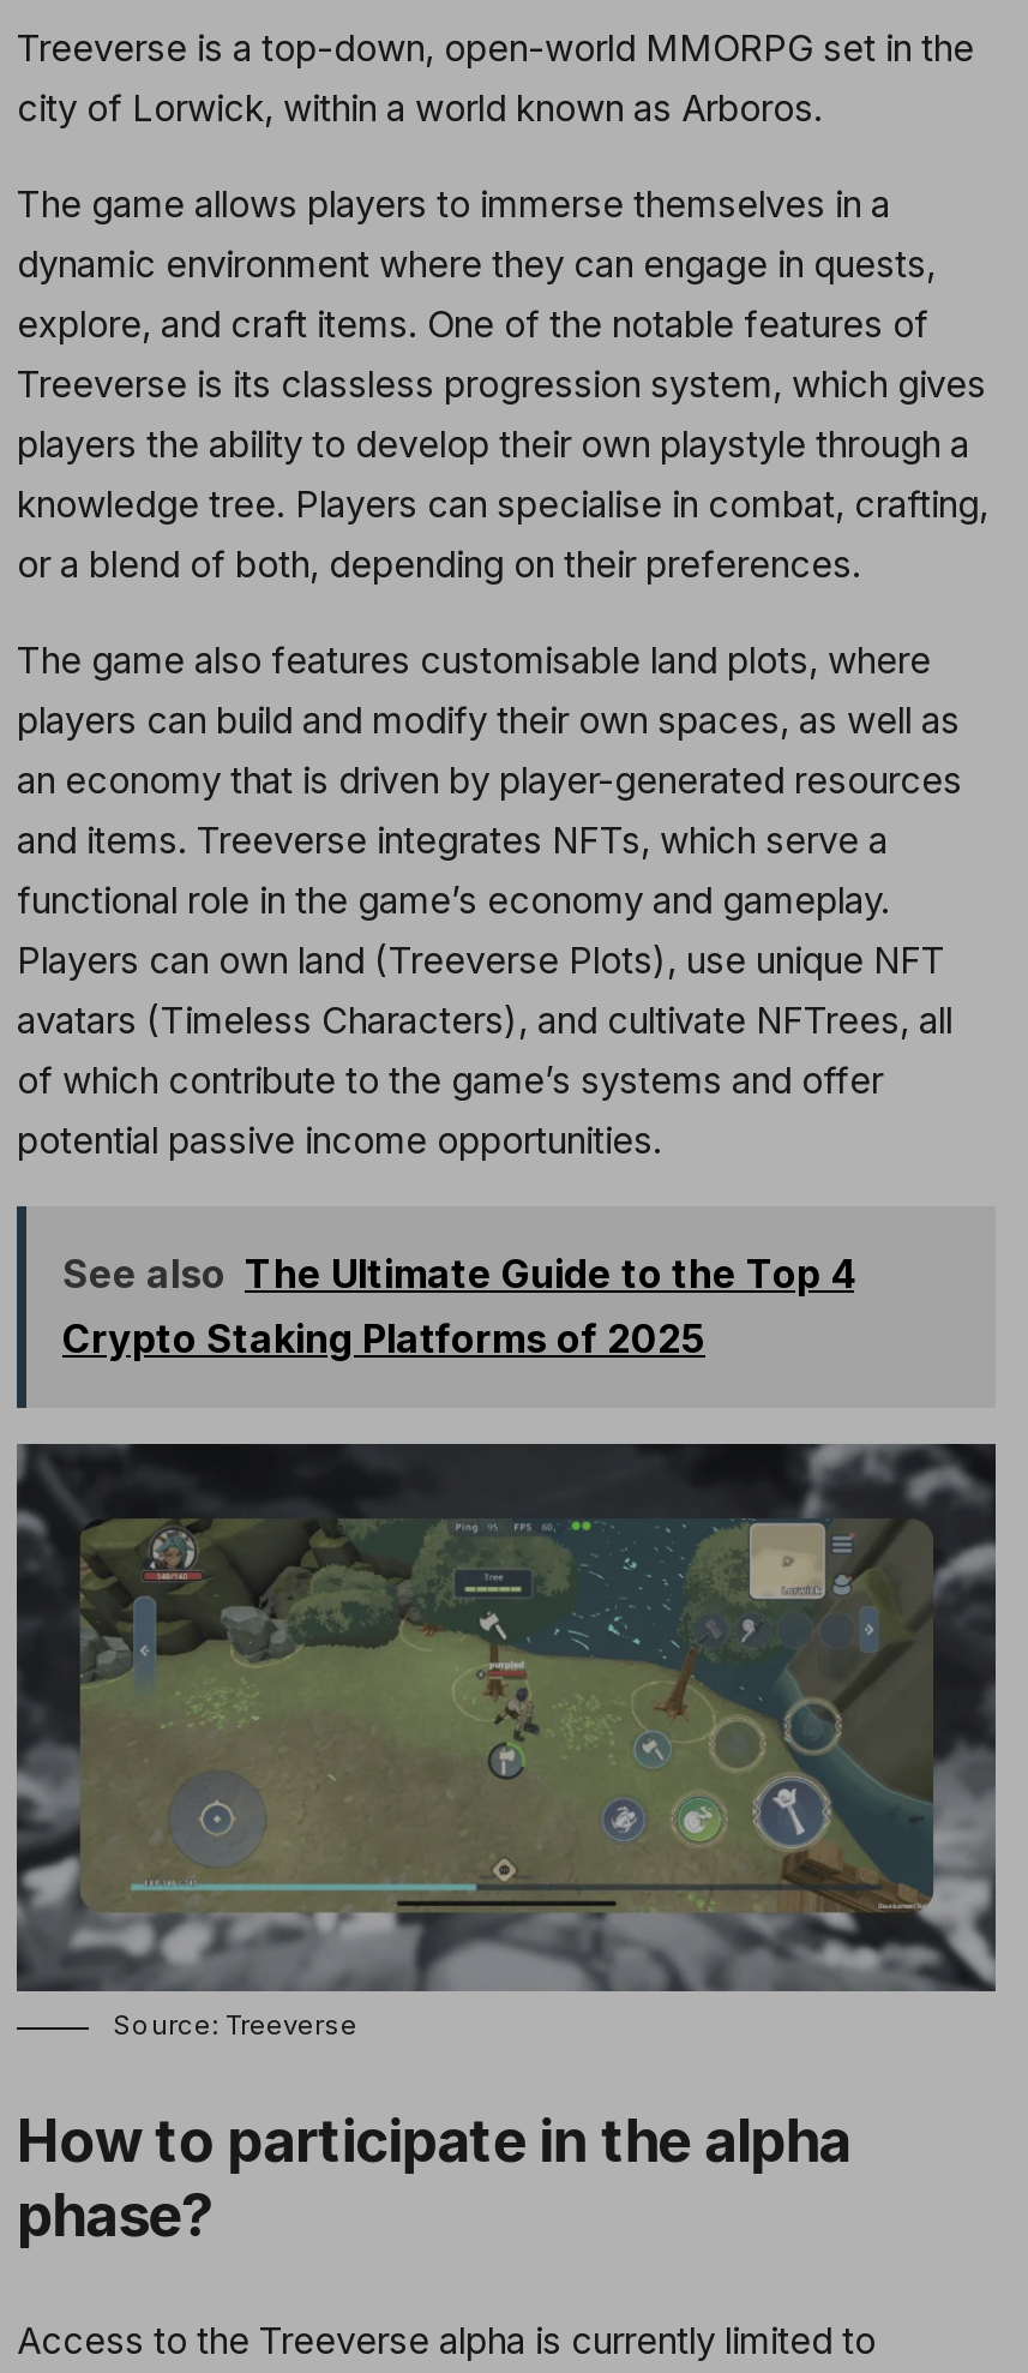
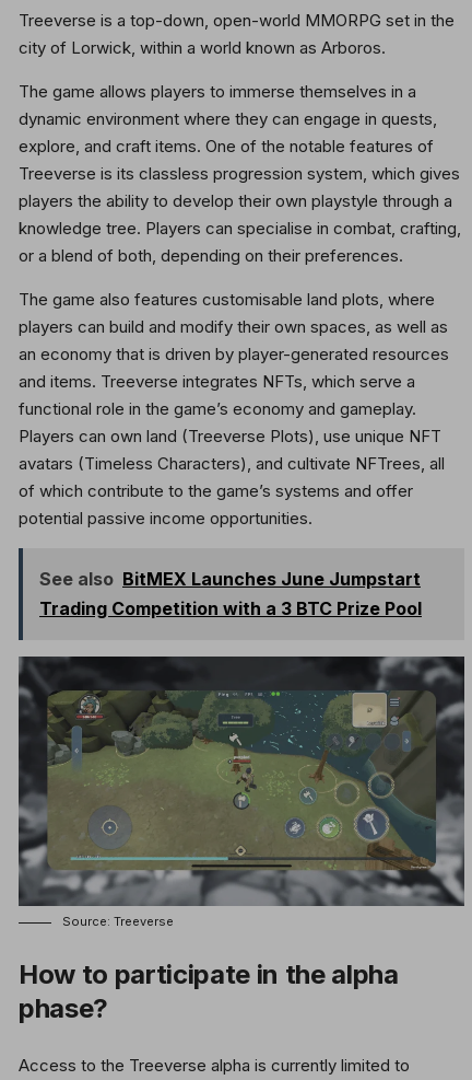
[62,1249,854,1362] See also The Ultimate Guide to the Top 4 | Crypto Staking Platforms of 2025 -> [39,568,422,619] See also BitMEX Launches June Jumpstart | Trading Competition with a 3 BTC Prize Pool

